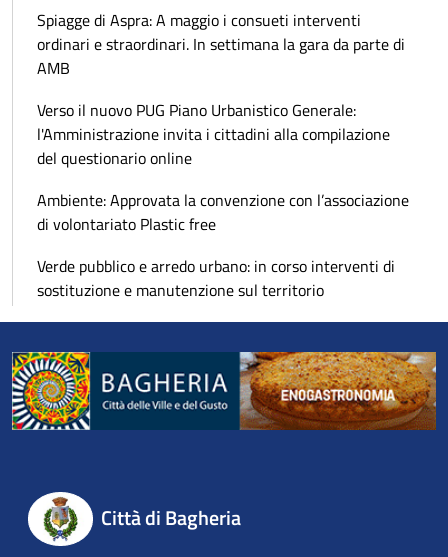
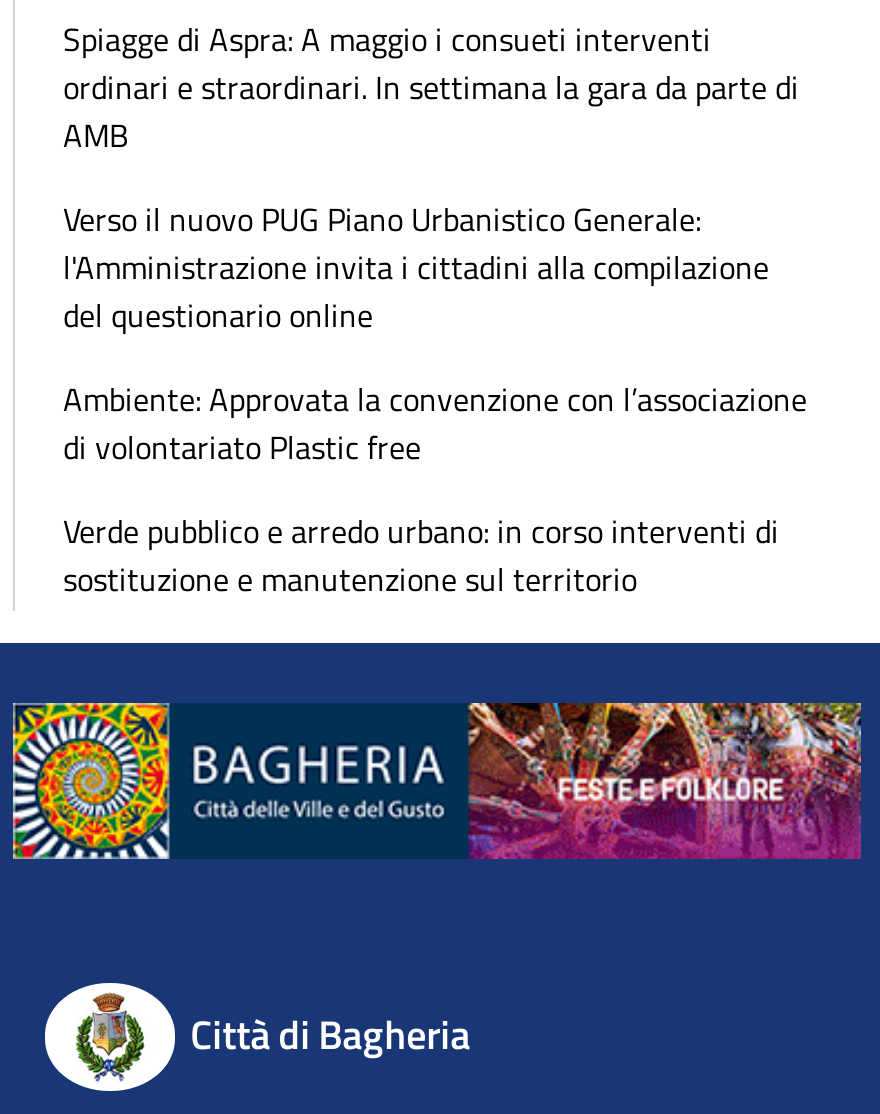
[239,351,437,431] [image] -> [467,701,863,861] [image]

